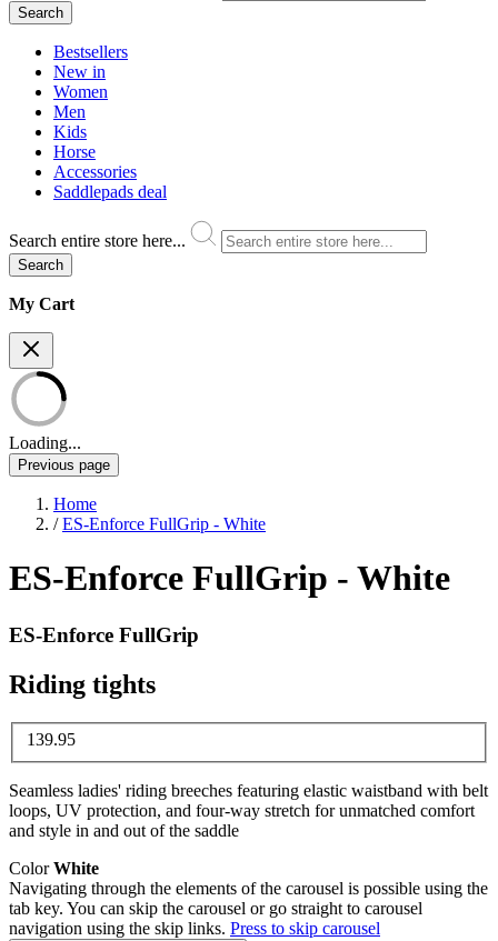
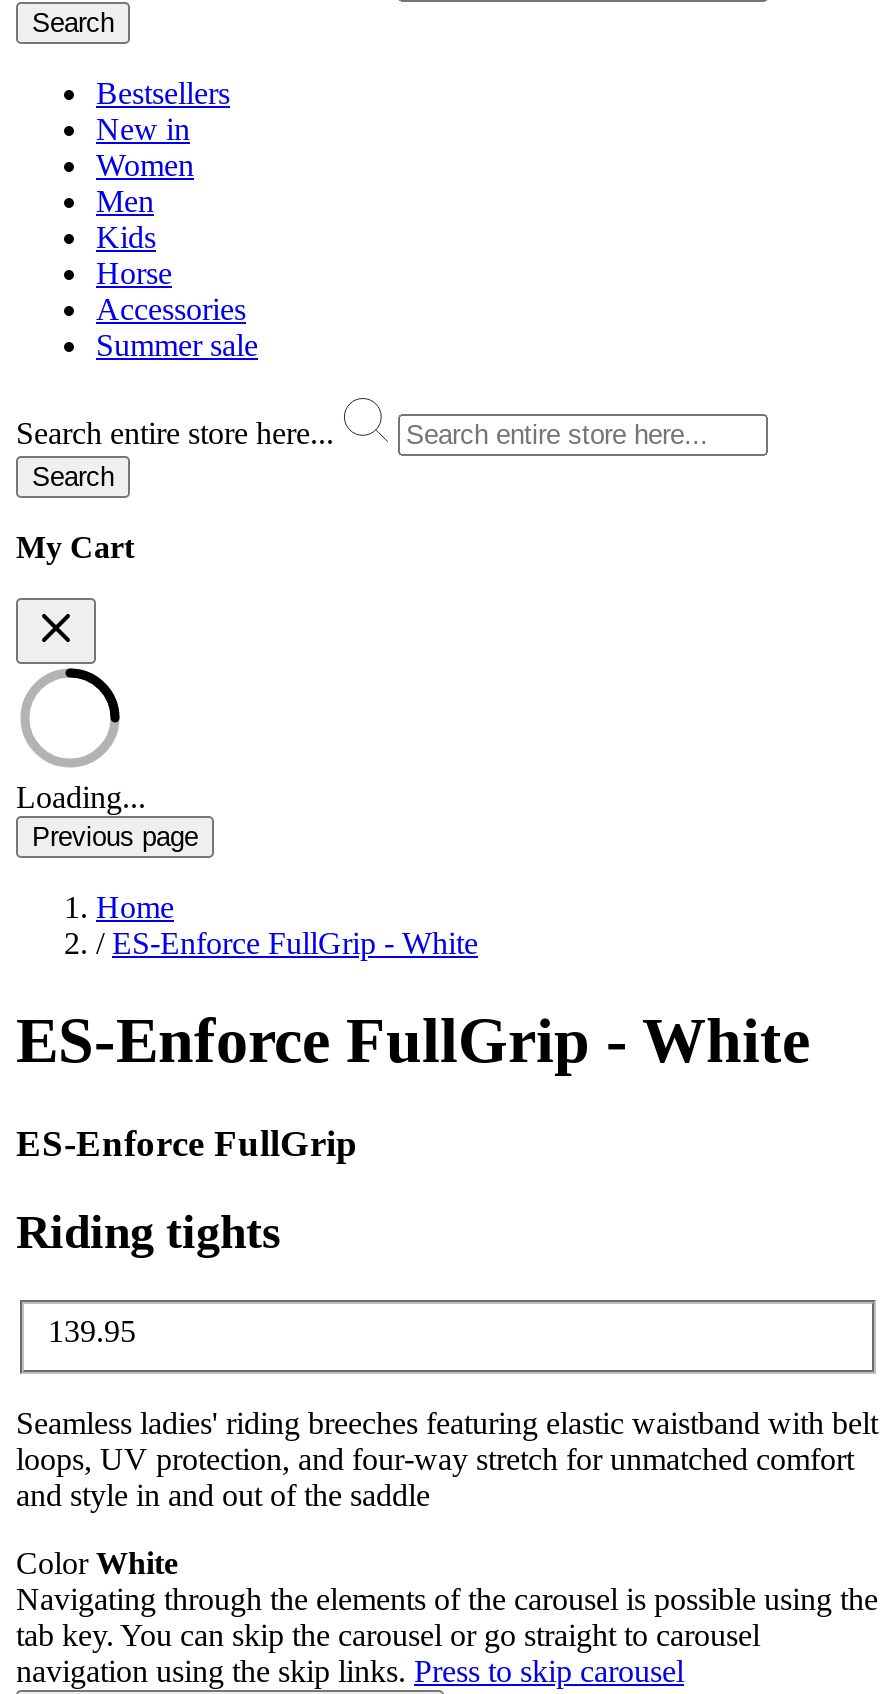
[53,182,167,201] Saddlepads deal -> [96,328,258,362] Summer sale

